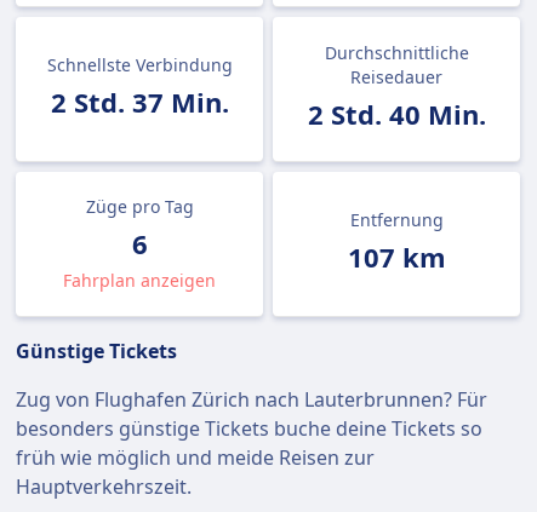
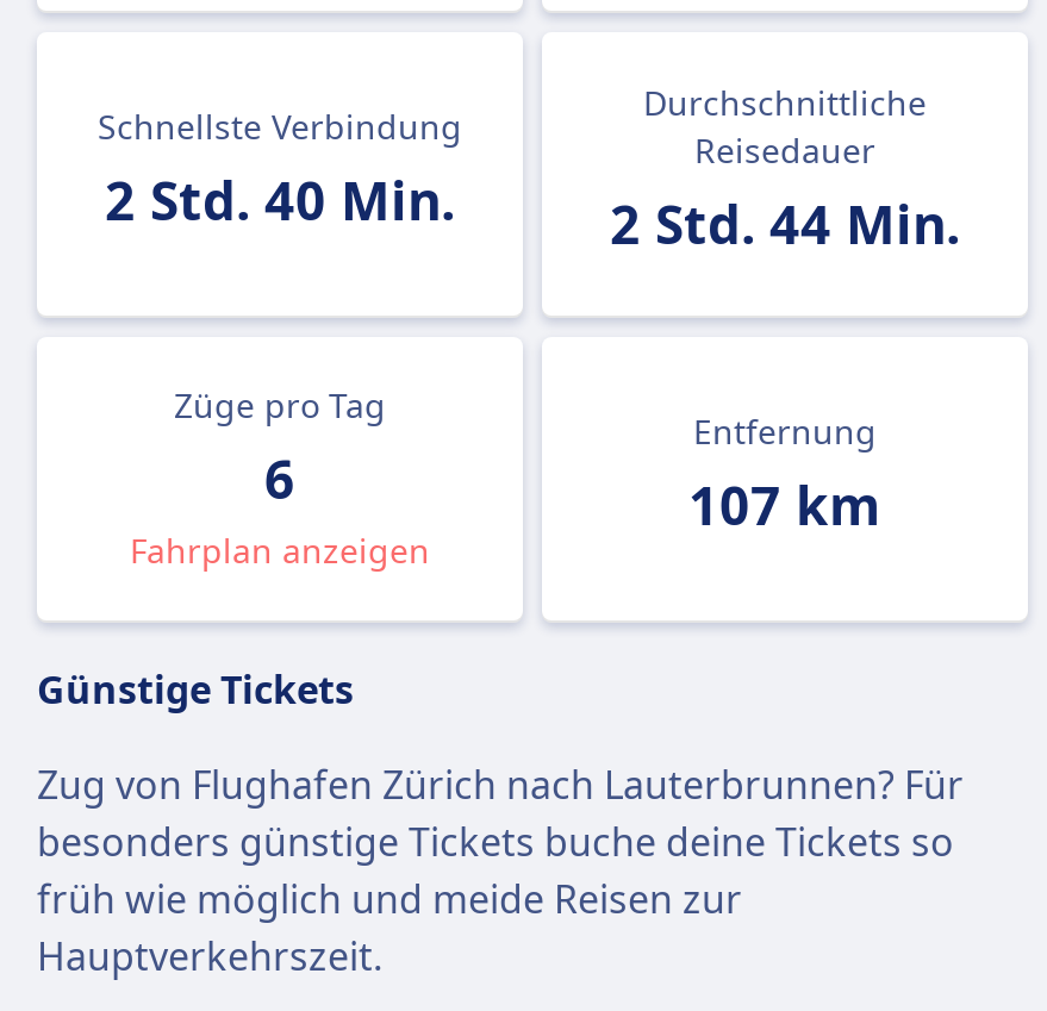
[50,84,228,120] 2 Std. 37 Min. -> [105,163,455,235] 2 Std. 40 Min.
[307,96,485,132] 2 Std. 40 Min. -> [610,187,960,258] 2 Std. 44 Min.

